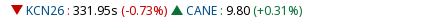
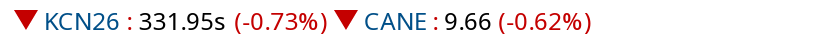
[26,2,302,19] KCN26 : 331.95s (-0.73%) CANE : 9.80 (+0.31%) -> [44,4,590,38] KCN26 : 331.95s (-0.73%) CANE : 9.66 (-0.62%)

